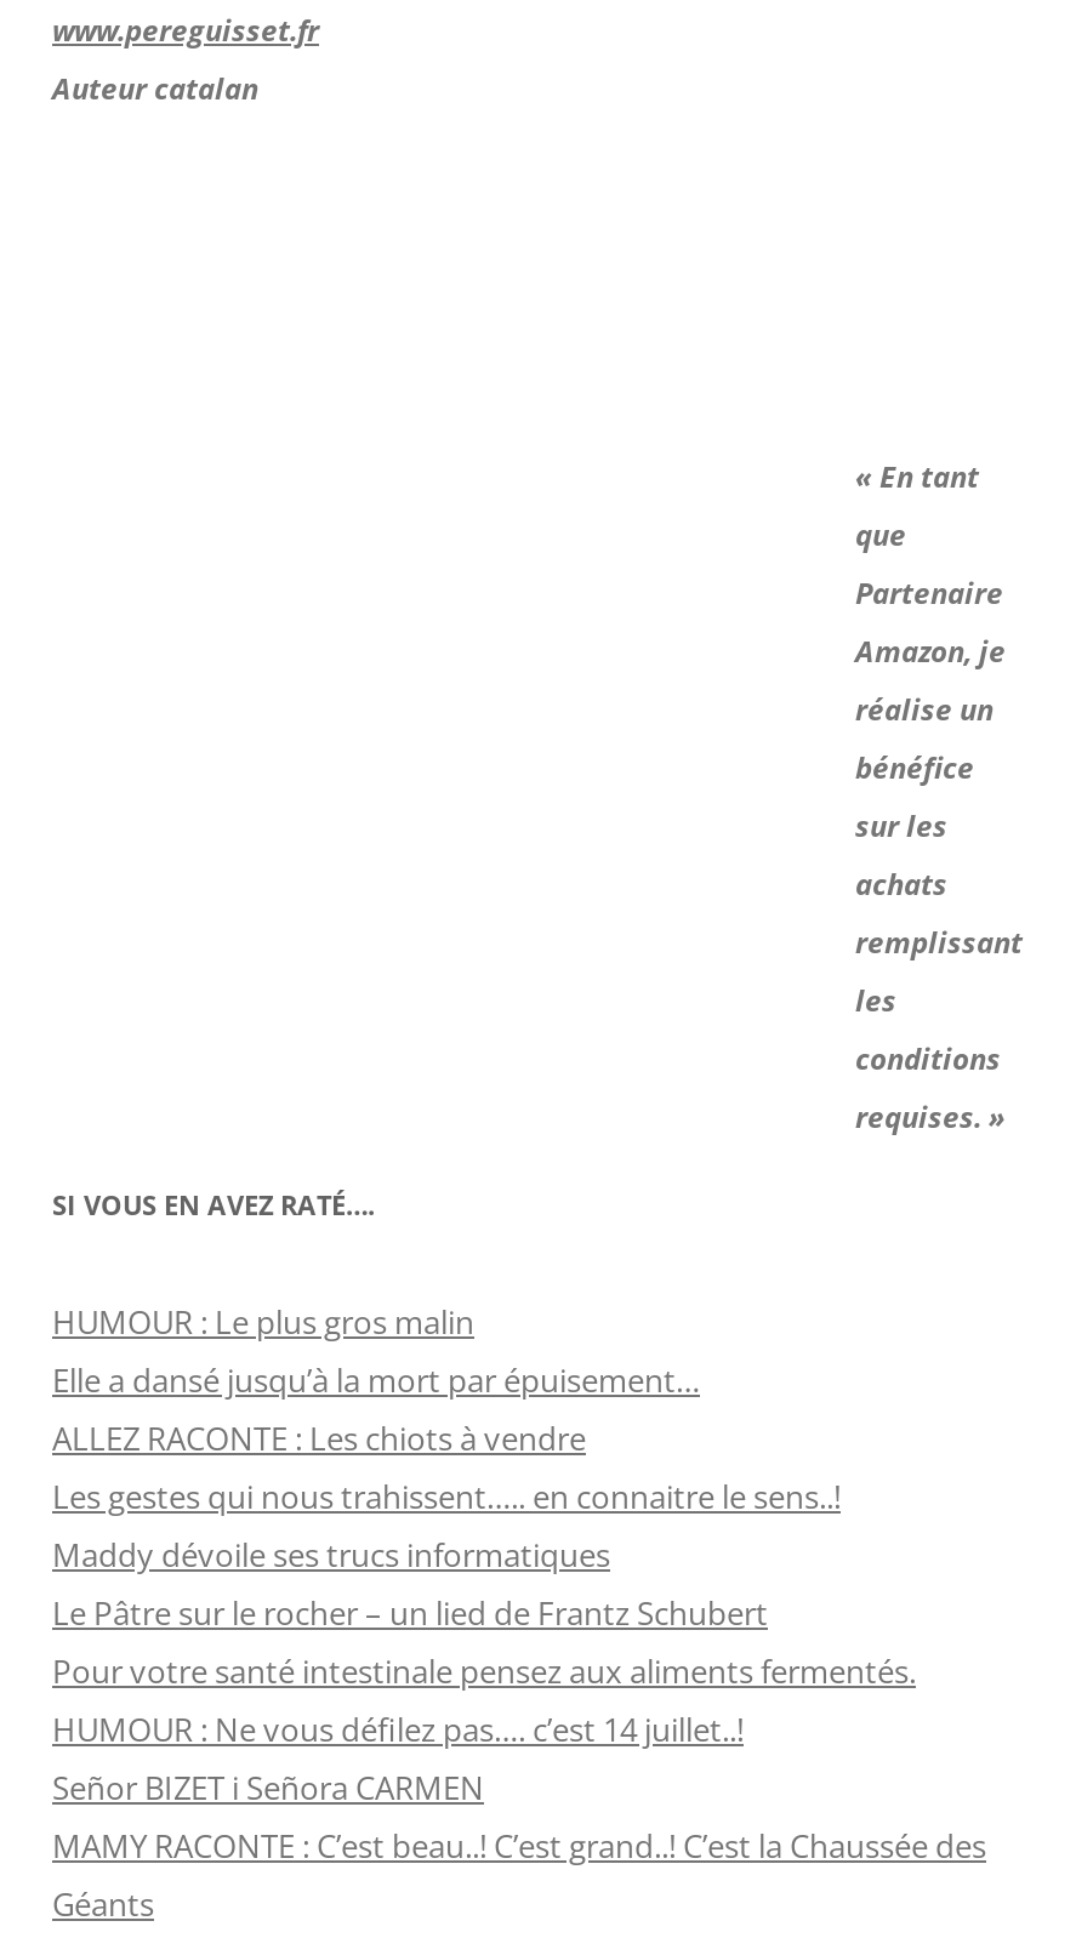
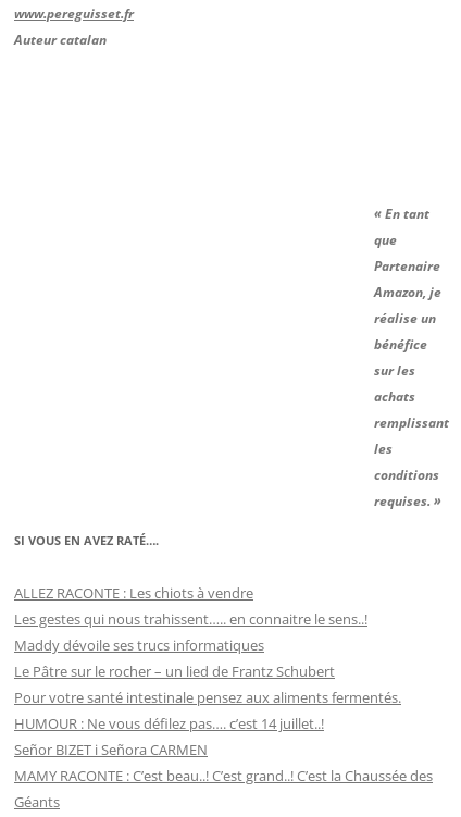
[52,1301,700,1402] HUMOUR : Le plus gros malin | Elle a dansé jusqu’à la mort par épuisement… -> none

